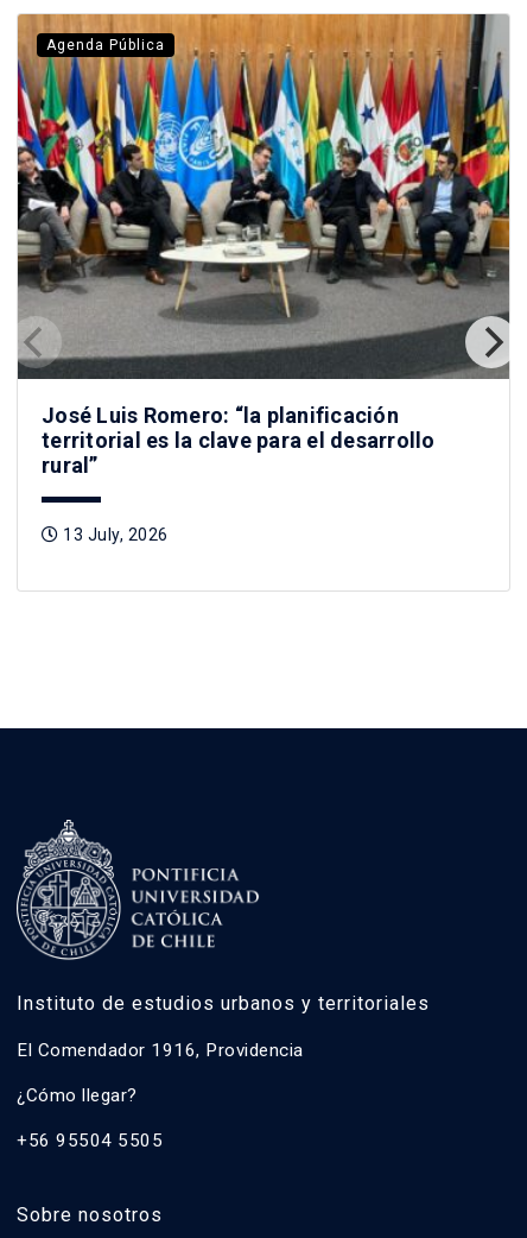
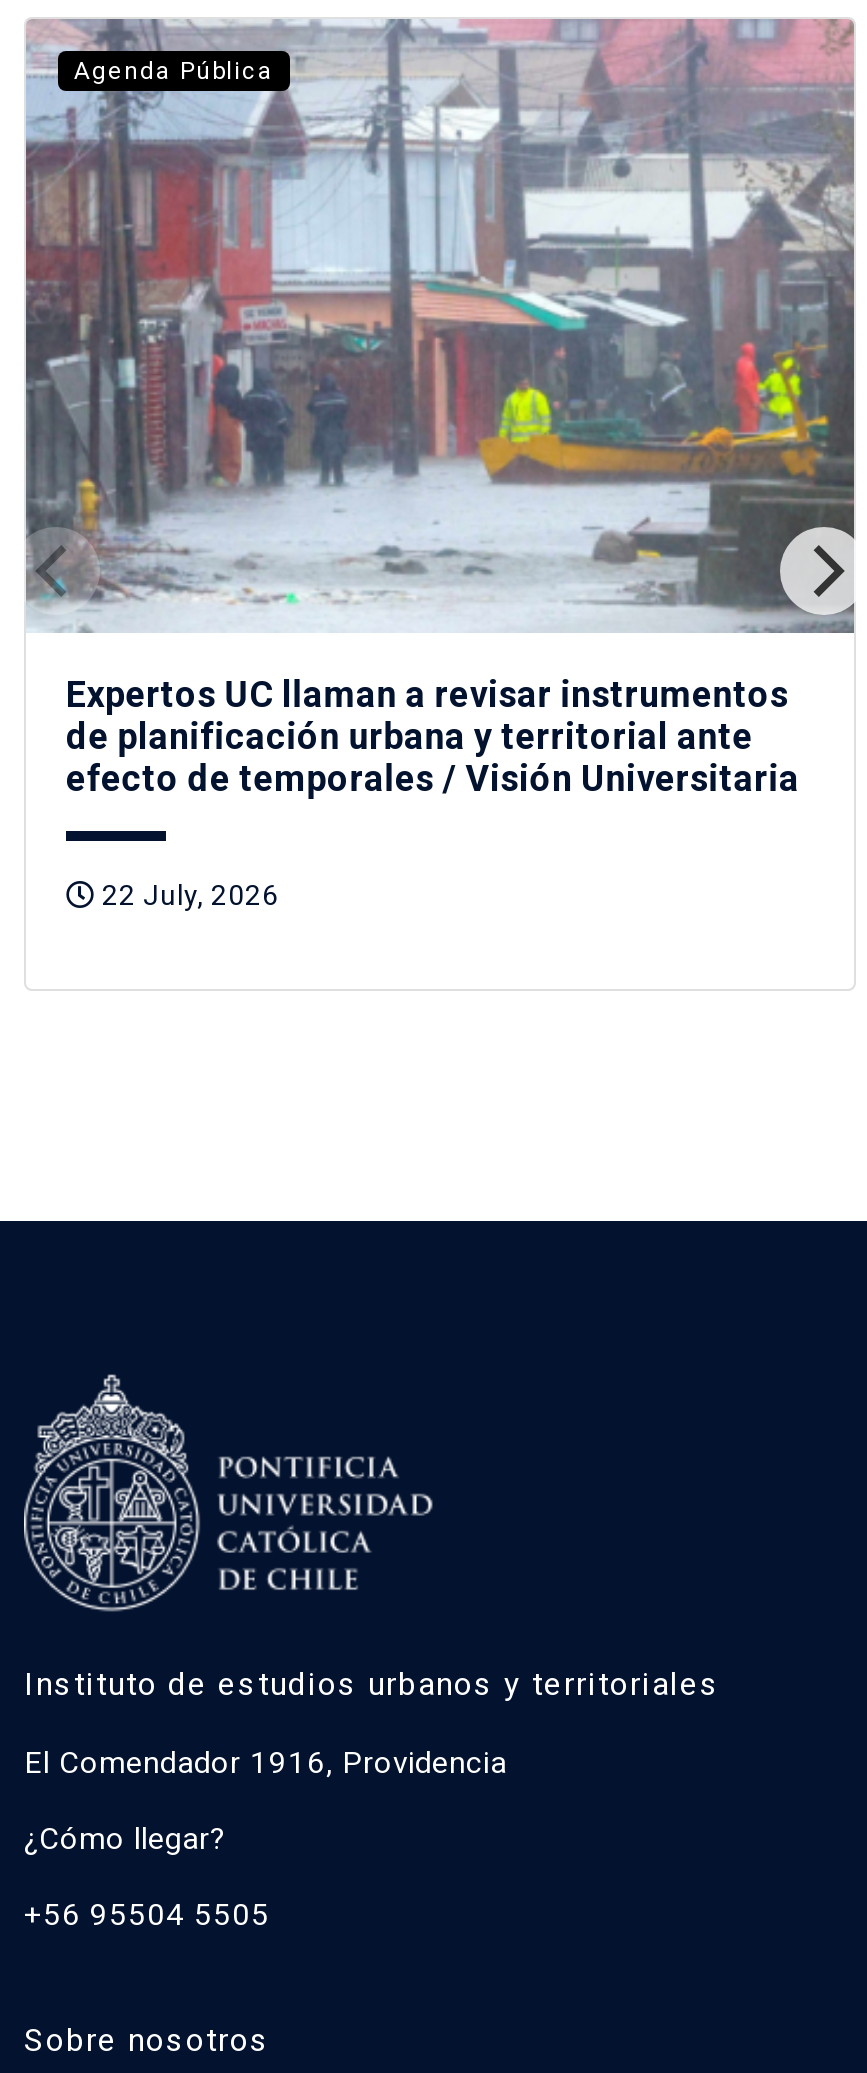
[17,13,510,478] [image] | José Luis Romero: “la planificación | territorial es la clave para el desarrollo | rural” -> [24,17,856,799] [image] | Expertos UC llaman a revisar instrumentos | de planificación urbana y territorial ante | efecto de temporales / Visión Universitaria
[59,525,168,544] 13 July, 2026 -> [95,879,279,911] 22 July, 2026

